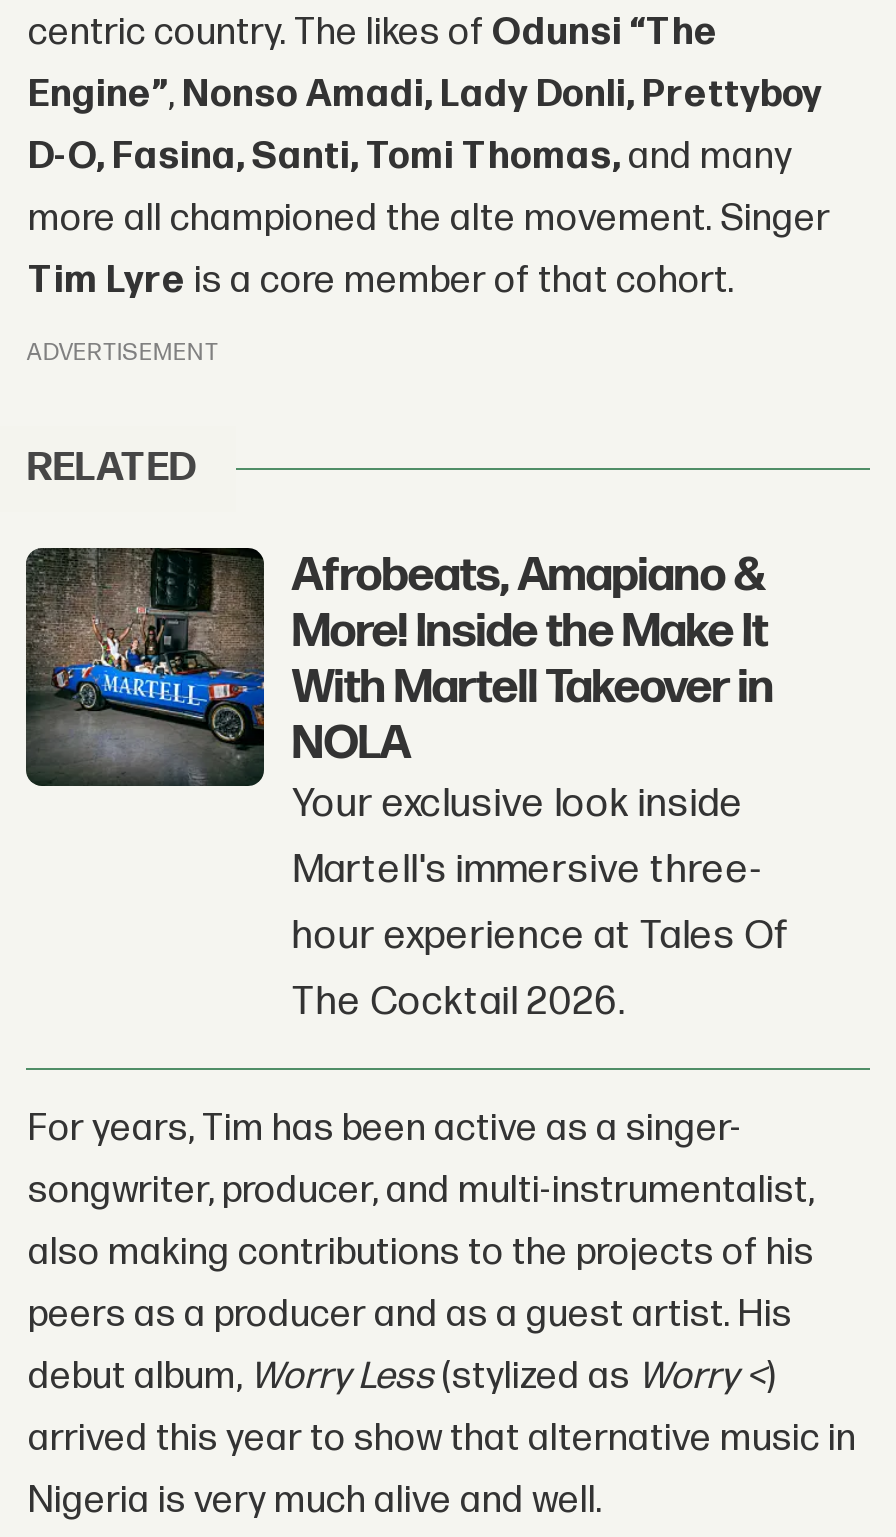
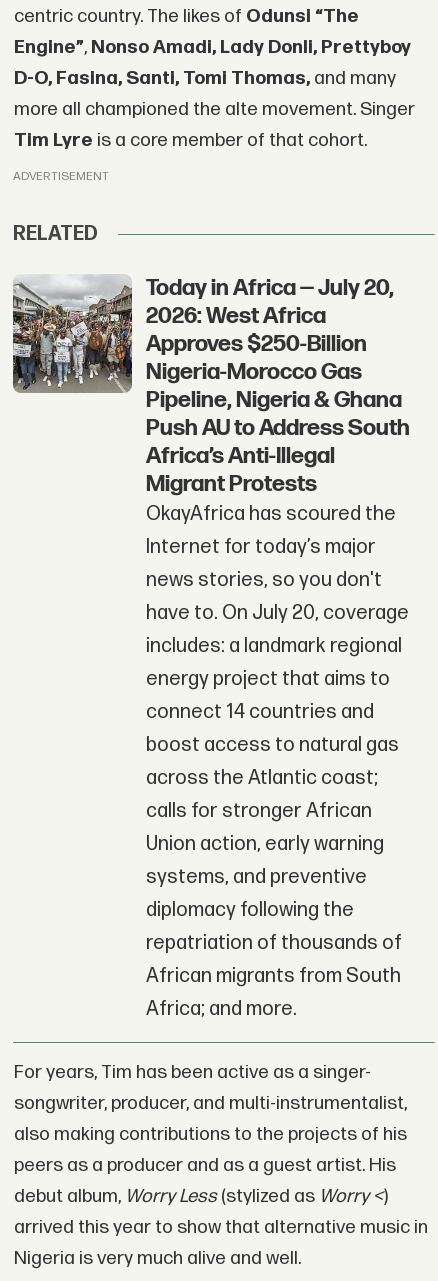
[24,546,790,1026] [image] | Afrobeats, Amapiano & | More! Inside the Make It | With Martell Takeover in | NOLA | Your exclusive look inside | Martell's immersive three- | hour experience at Tales Of | The Cocktail 2026. -> [12,274,410,1021] [image] | Today in Africa — July 20, | 2026: West Africa | Approves $250-Billion | Nigeria-Morocco Gas | Pipeline, Nigeria & Ghana | Push AU to Address South | Africa’s Anti-Illegal | Migrant Protests | OkayAfrica has scoured the | Internet for today’s major | news stories, so you don't | have to. On July 20, coverage | includes: a landmark regional | energy project that aims to | connect 14 countries and | boost access to natural gas | across the Atlantic coast; | calls for stronger African | Union action, early warning | systems, and preventive | diplomacy following the | repatriation of thousands of | African migrants from South | Africa; and more.

